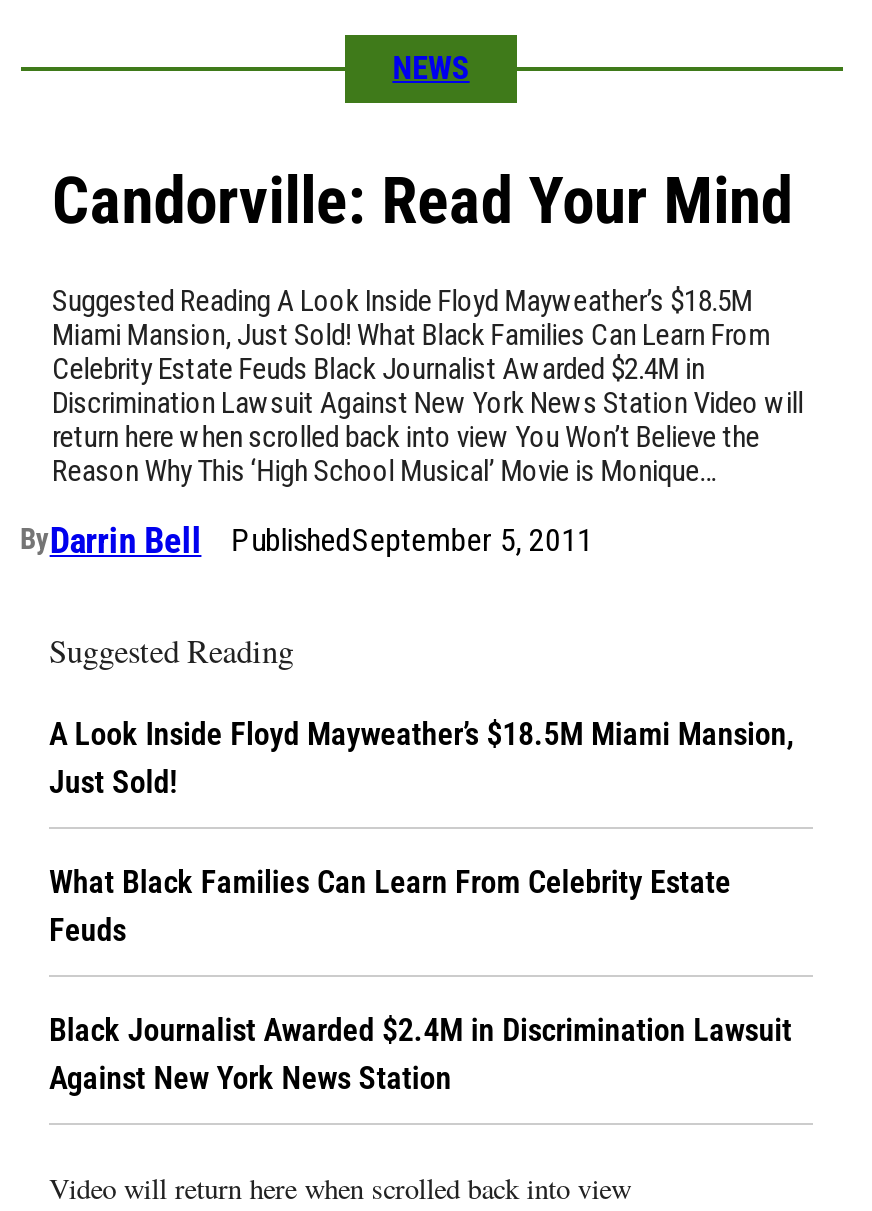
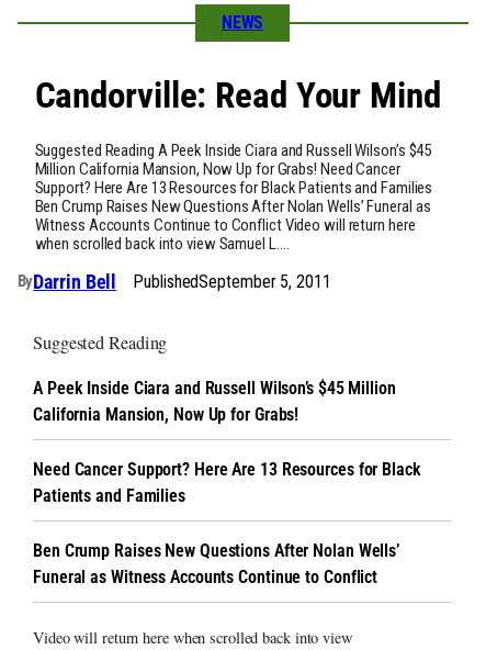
[52,283,803,489] Suggested Reading A Look Inside Floyd Mayweather’s $18.5M | Miami Mansion, Just Sold! What Black Families Can Learn From | Celebrity Estate Feuds Black Journalist Awarded $2.4M in | Discrimination Lawsuit Against New York News Station Video will | return here when scrolled back into view You Won’t Believe the | Reason Why This ‘High School Musical’ Movie is Monique… -> [35,141,433,254] Suggested Reading A Peek Inside Ciara and Russell Wilson’s $45 | Million California Mansion, Now Up for Grabs! Need Cancer | Support? Here Are 13 Resources for Black Patients and Families | Ben Crump Raises New Questions After Nolan Wells’ Funeral as | Witness Accounts Continue to Conflict Video will return here | when scrolled back into view Samuel L.…
[49,715,794,801] A Look Inside Floyd Mayweather’s $18.5M Miami Mansion, | Just Sold! -> [33,378,396,425] A Peek Inside Ciara and Russell Wilson’s $45 Million | California Mansion, Now Up for Grabs!
[49,863,731,949] What Black Families Can Learn From Celebrity Estate | Feuds -> [33,459,421,506] Need Cancer Support? Here Are 13 Resources for Black | Patients and Families
[49,1011,792,1097] Black Journalist Awarded $2.4M in Discrimination Lawsuit | Against New York News Station -> [33,540,399,588] Ben Crump Raises New Questions After Nolan Wells’ | Funeral as Witness Accounts Continue to Conflict

